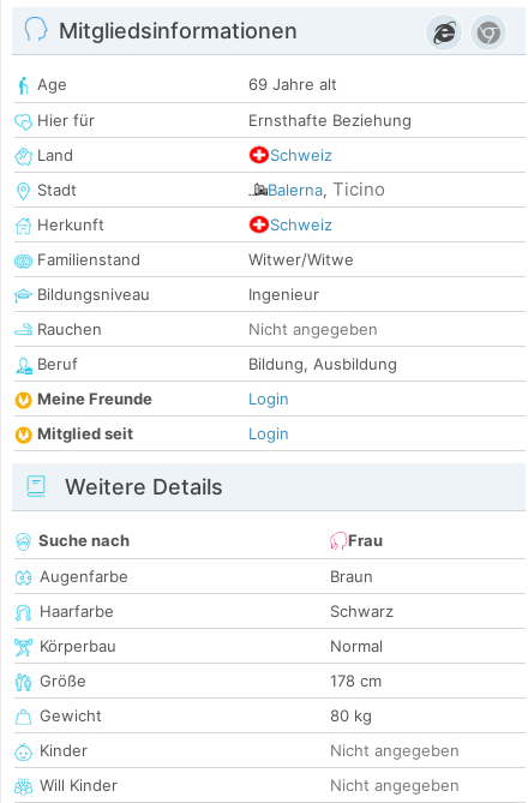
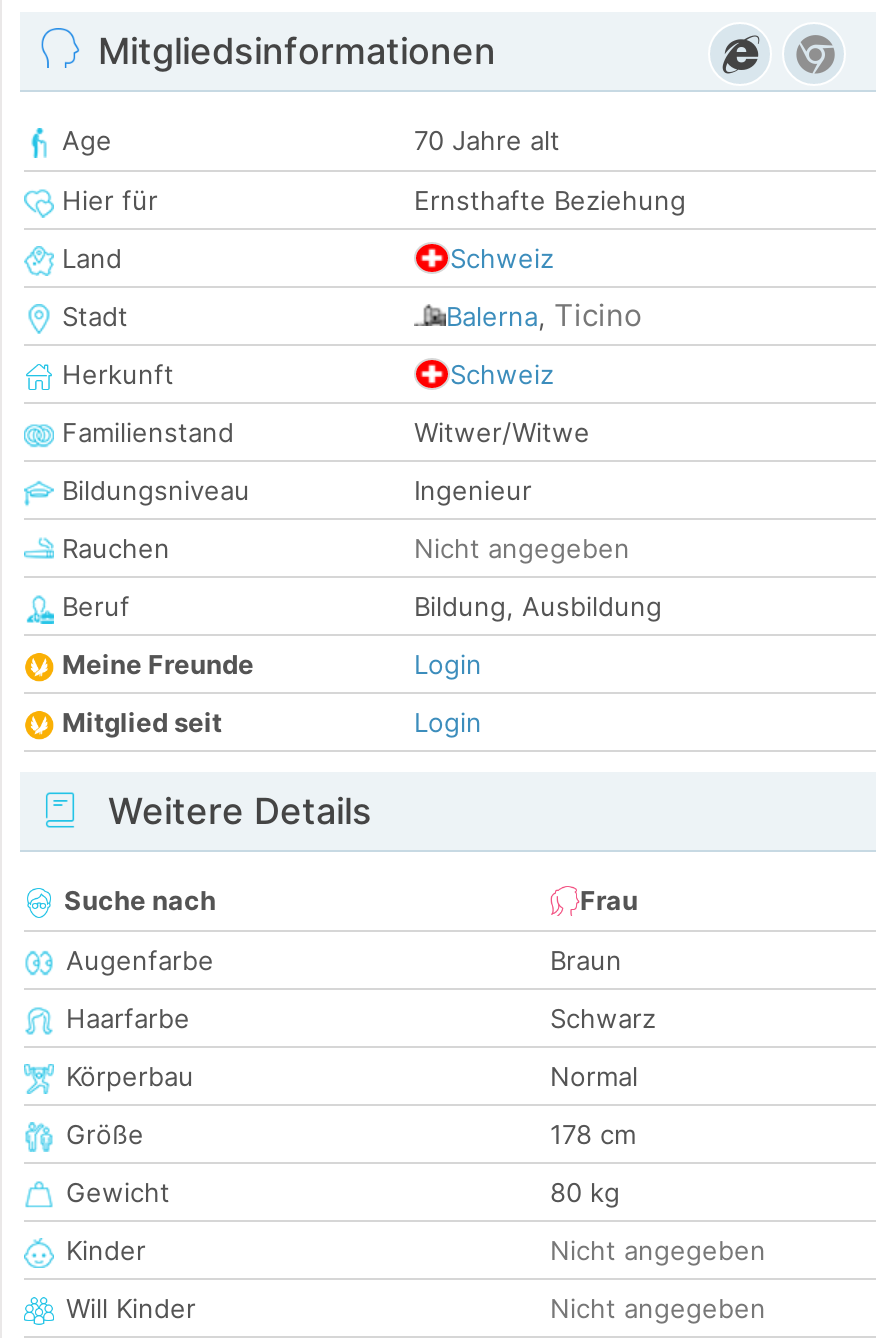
[248,75,337,94] 69 Jahre alt -> [414,124,560,156] 70 Jahre alt

